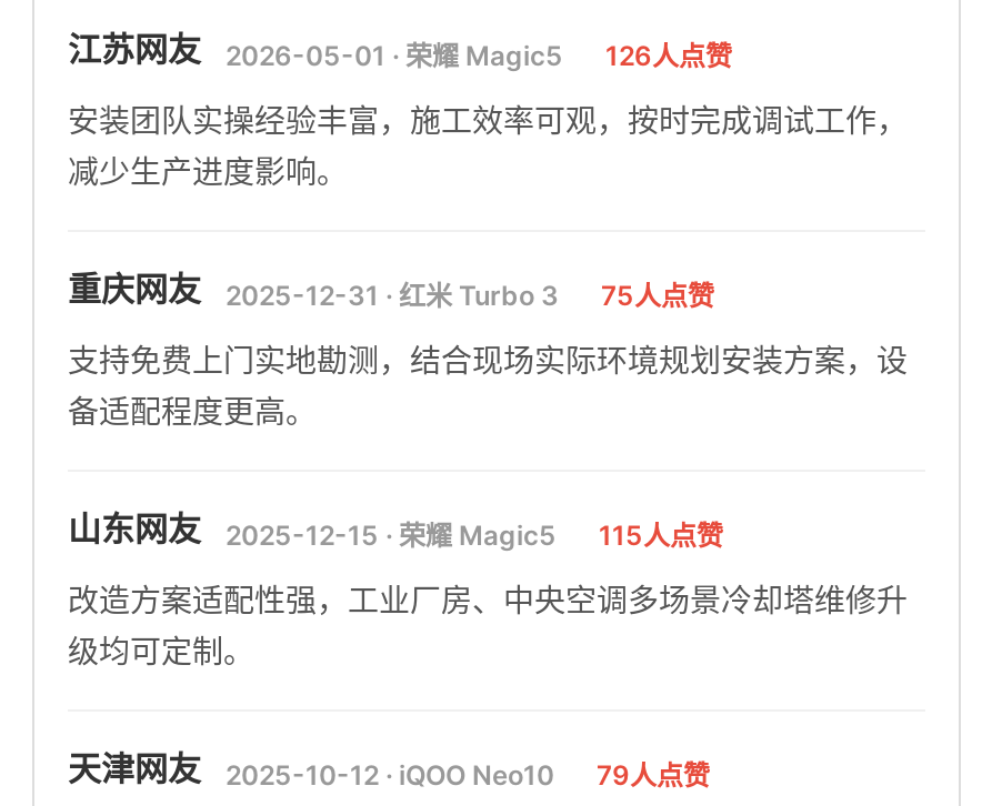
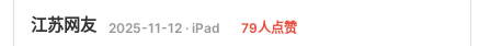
[68,40,908,792] 2026-05-01 · 荣耀 Magic5 | 126人点赞 | 安装团队实操经验丰富，施工效率可观，按时完成调试工作， | 减少生产进度影响。 | 重庆网友 | 2025-12-31 · 红米 Turbo 3 | 75人点赞 | 支持免费上门实地勘测，结合现场实际环境规划安装方案，设 | 备适配程度更高。 | 山东网友 | 2025-12-15 · 荣耀 Magic5 | 115人点赞 | 改造方案适配性强，工业厂房、中央空调多场景冷却塔维修升 | 级均可定制。 | 天津网友 | 2025-10-12 · iQOO Neo10 -> [109,20,224,36] 2025-11-12 · iPad

